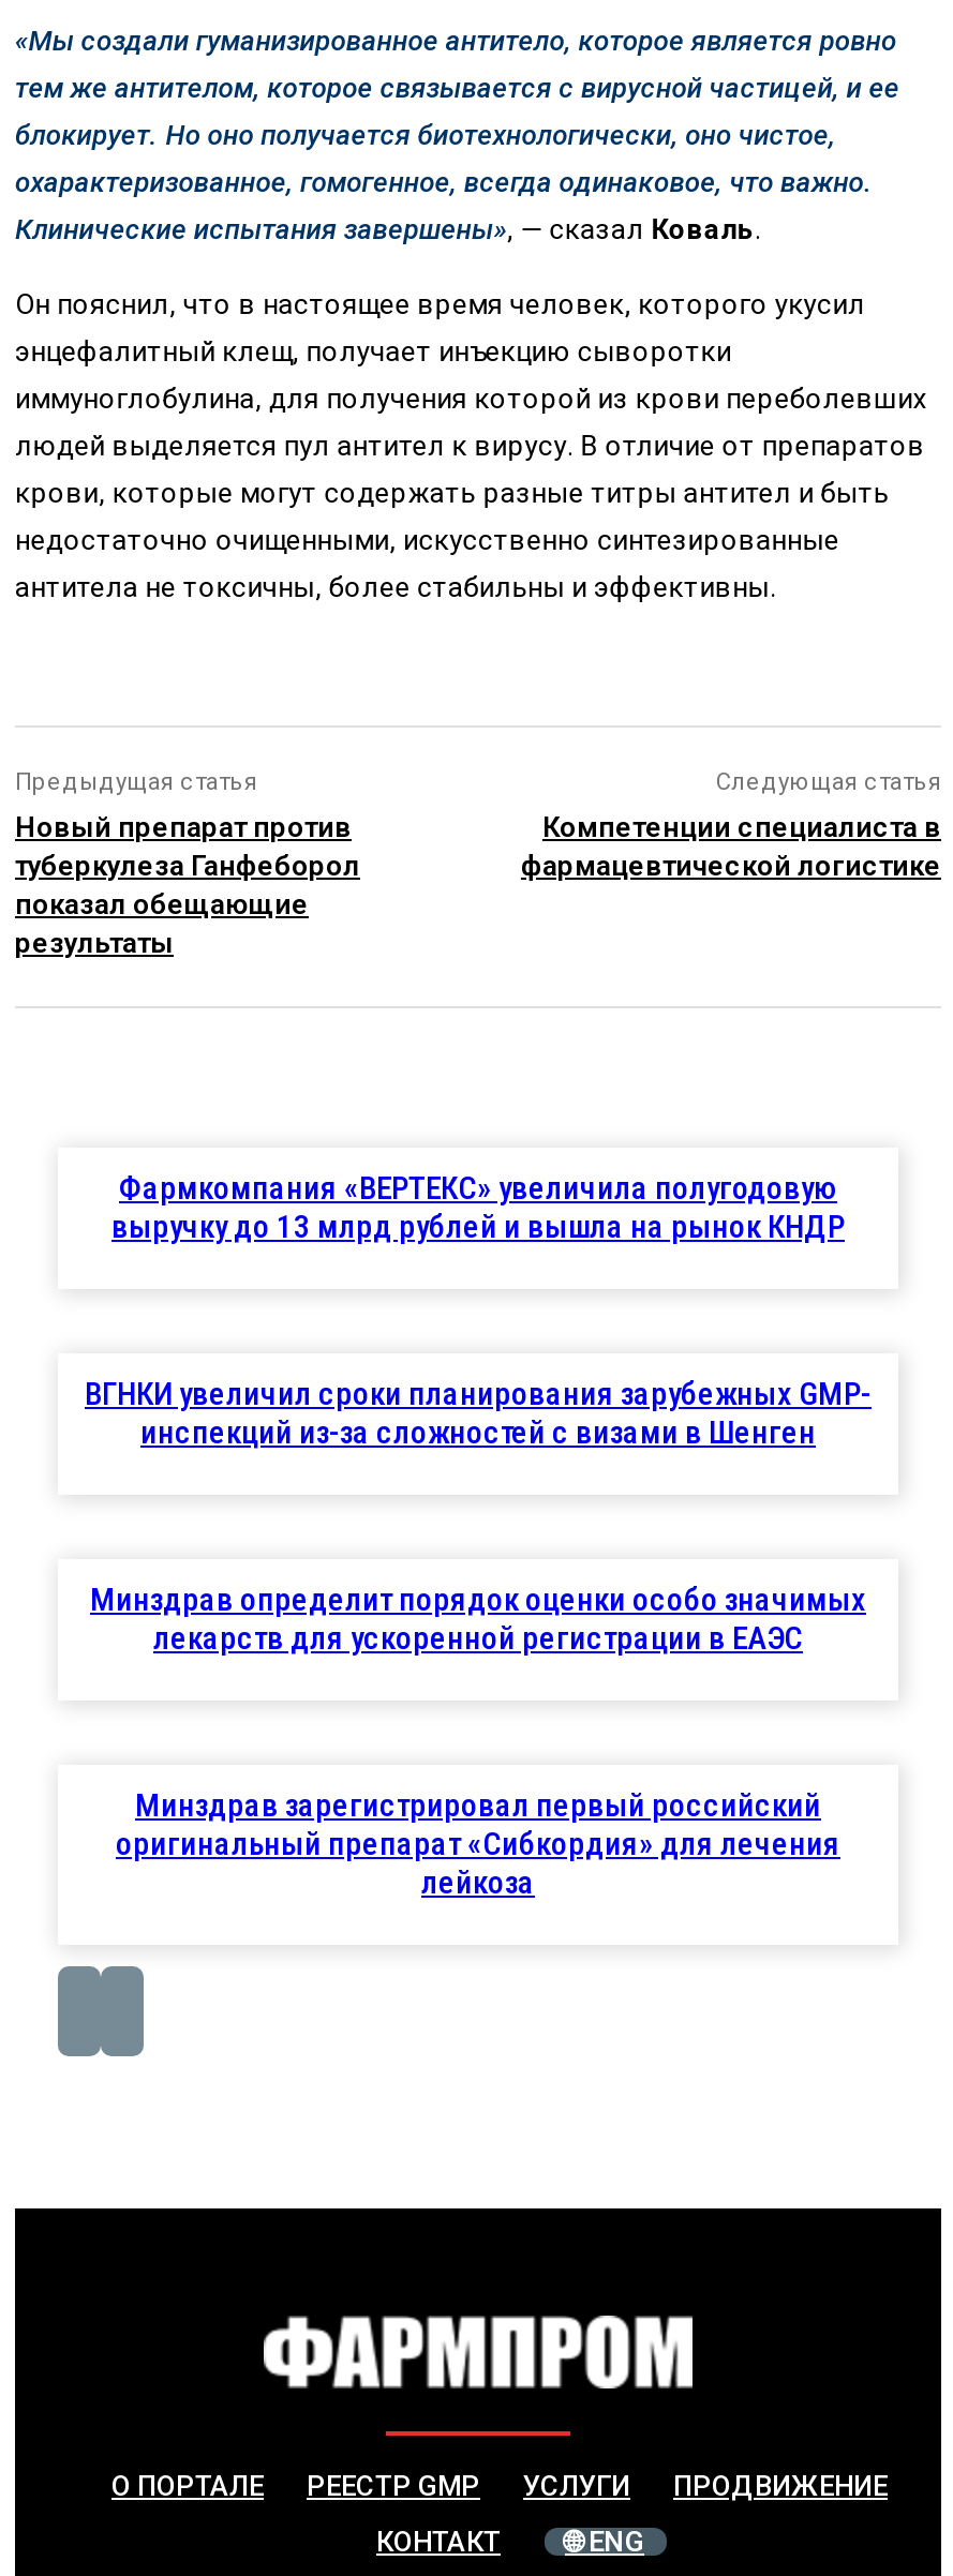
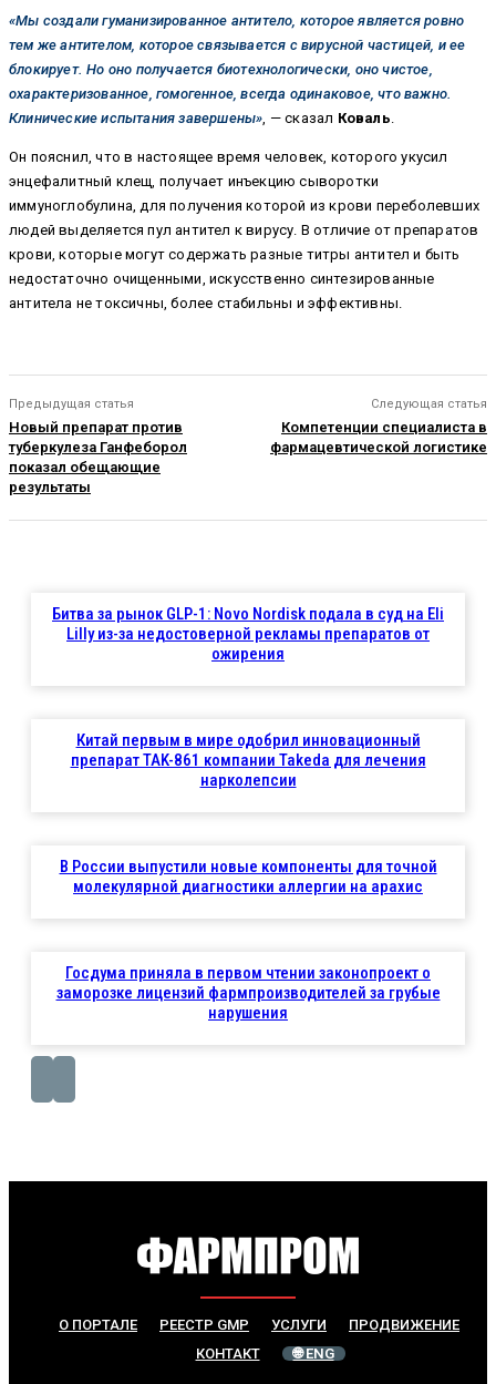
[111,1170,845,1247] Фармкомпания «ВЕРТЕКС» увеличила полугодовую | выручку до 13 млрд рублей и вышла на рынок КНДР -> [52,604,444,664] Битва за рынок GLP-1: Novo Nordisk подала в суд на Eli | Lilly из-за недостоверной рекламы препаратов от | ожирения
[85,1375,872,1453] ВГНКИ увеличил сроки планирования зарубежных GMP- | инспекций из-за сложностей с визами в Шенген -> [70,731,426,790] Китай первым в мире одобрил инновационный | препарат TAK-861 компании Takeda для лечения | нарколепсии
[90,1581,866,1658] Минздрав определит порядок оценки особо значимых | лекарств для ускоренной регистрации в ЕАЭС -> [59,857,437,897] В России выпустили новые компоненты для точной | молекулярной диагностики аллергии на арахис
[116,1787,840,1903] Минздрав зарегистрировал первый российский | оригинальный препарат «Сибкордия» для лечения | лейкоза -> [56,963,440,1023] Госдума приняла в первом чтении законопроект о | заморозке лицензий фармпроизводителей за грубые | нарушения

